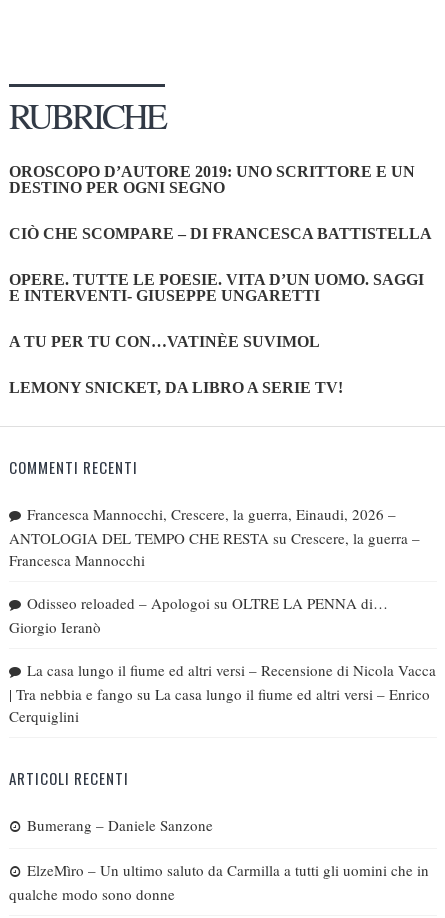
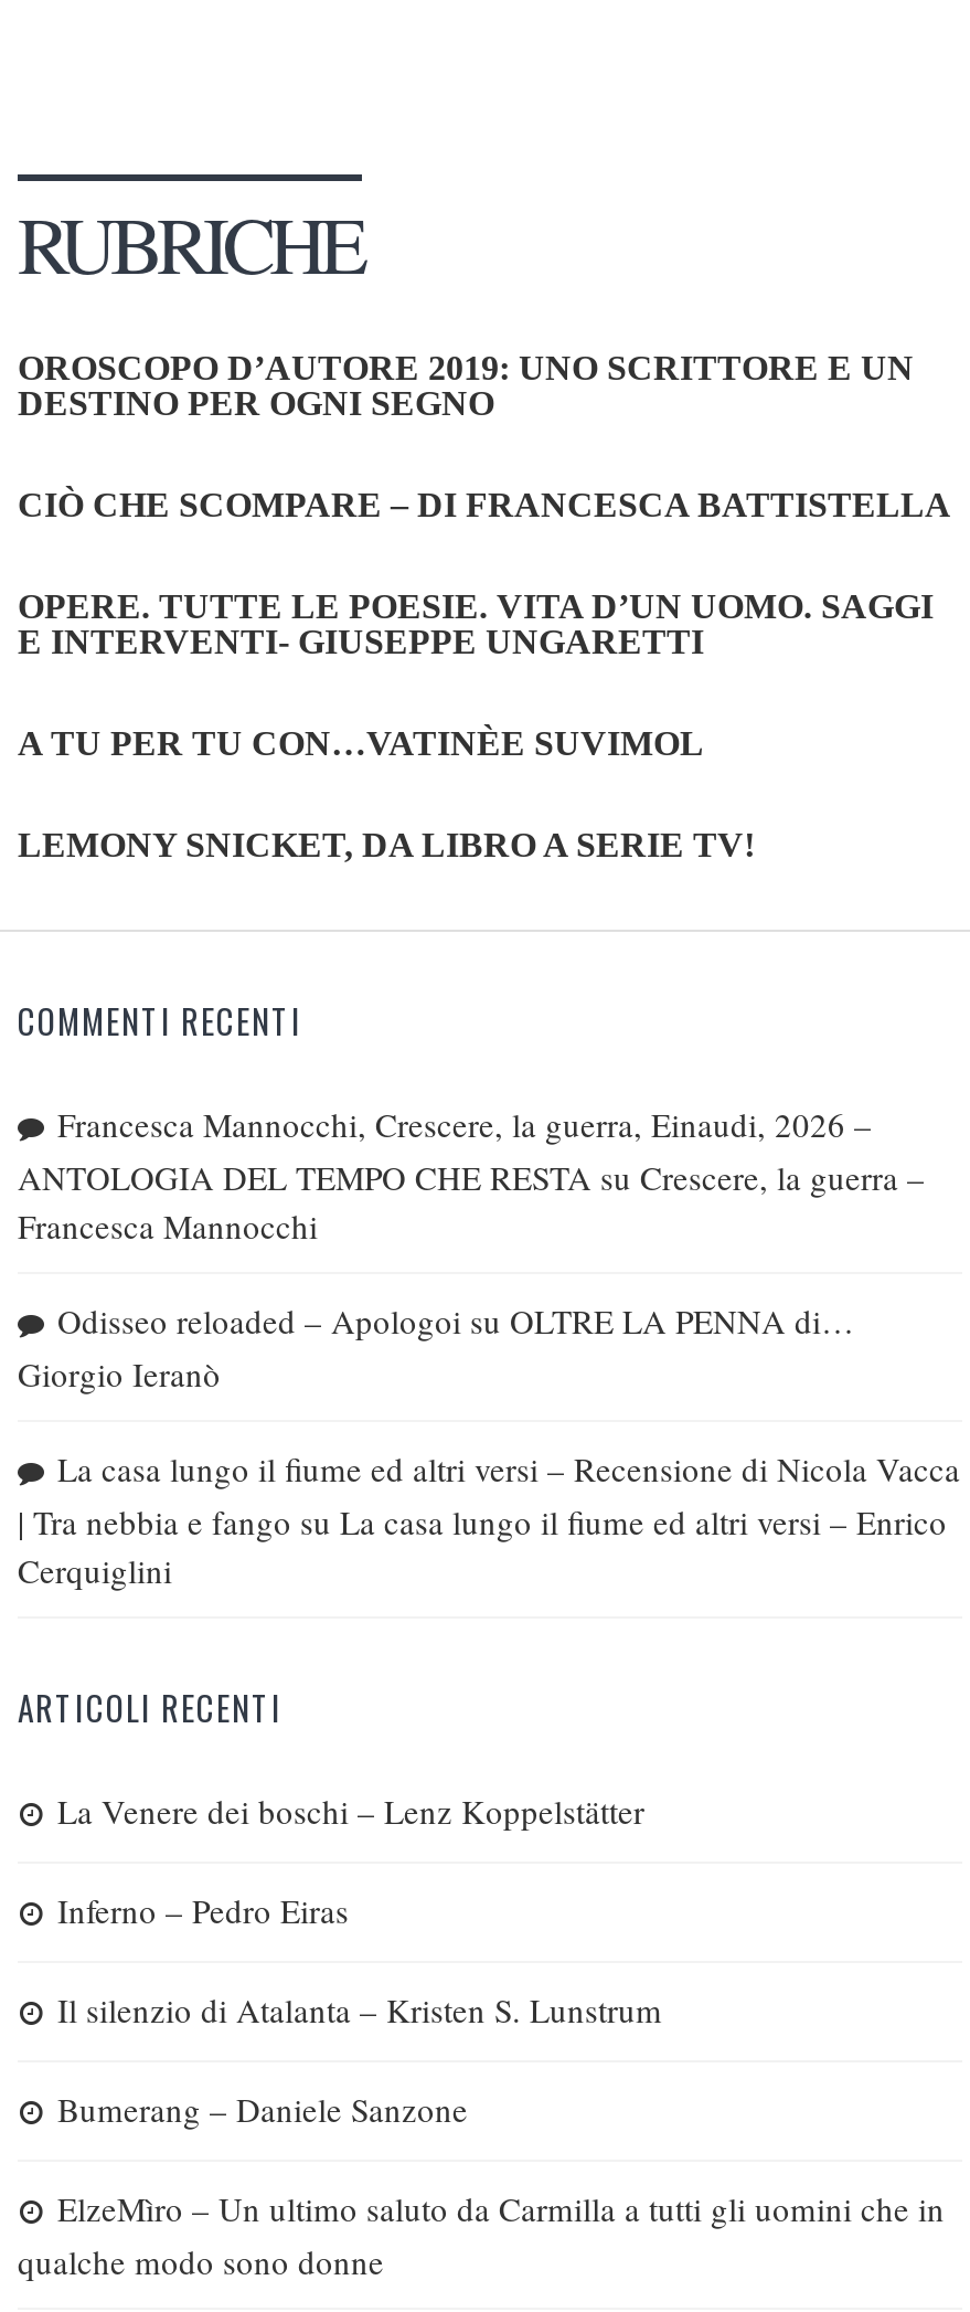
none -> [57,1789,662,2032] La Venere dei boschi – Lenz Koppelstätter | Inferno – Pedro Eiras | Il silenzio di Atalanta – Kristen S. Lunstrum

